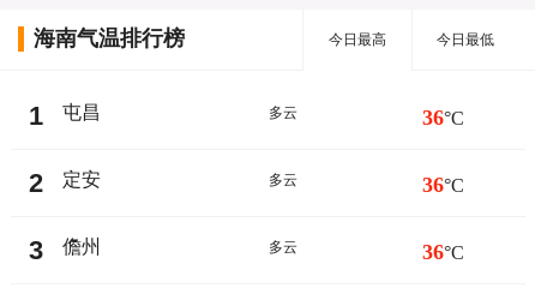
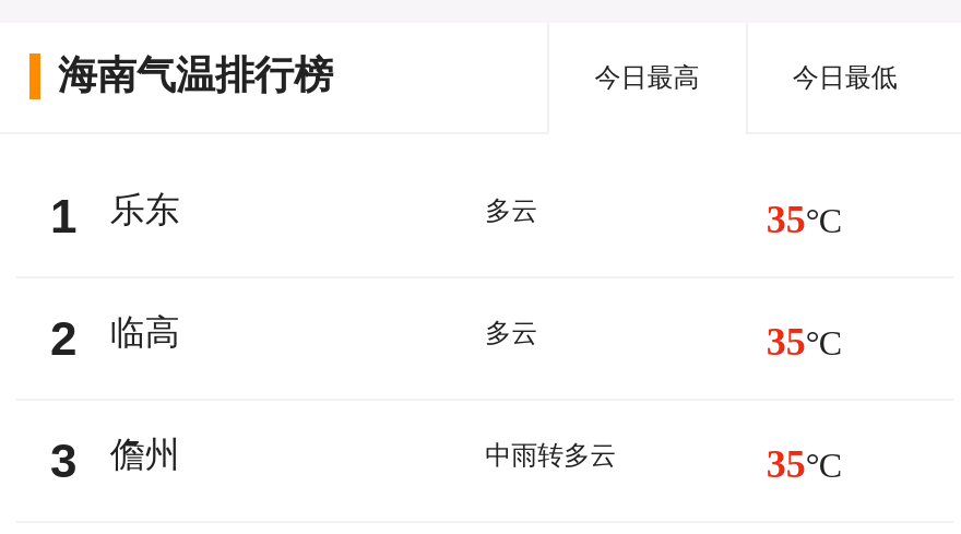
[62,102,101,122] 屯昌 -> [110,191,180,228] 乐东
[423,106,465,130] 36°C -> [766,198,843,241] 35°C
[62,169,101,190] 定安 -> [110,313,180,351] 临高
[423,173,465,197] 36°C -> [766,320,843,364] 35°C
[268,239,465,264] 多云 | 36°C -> [485,440,843,486] 中雨转多云 | 35°C

